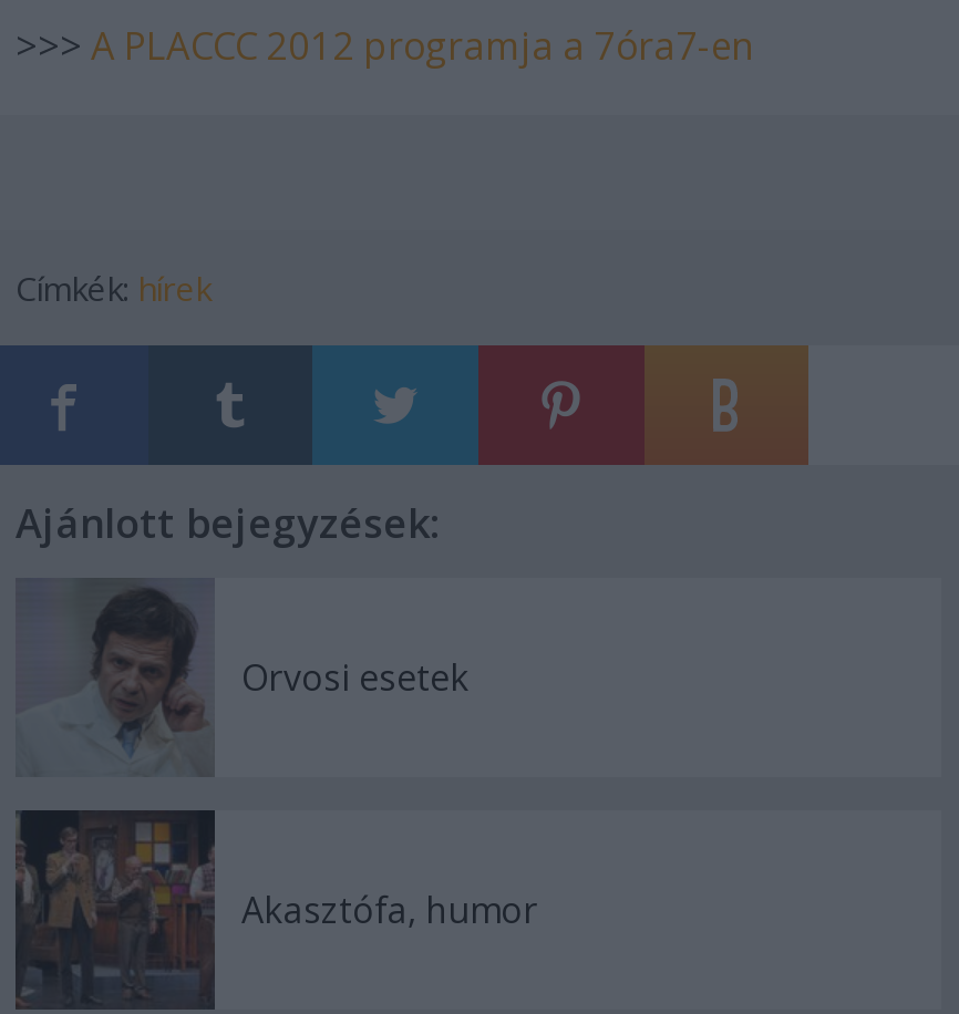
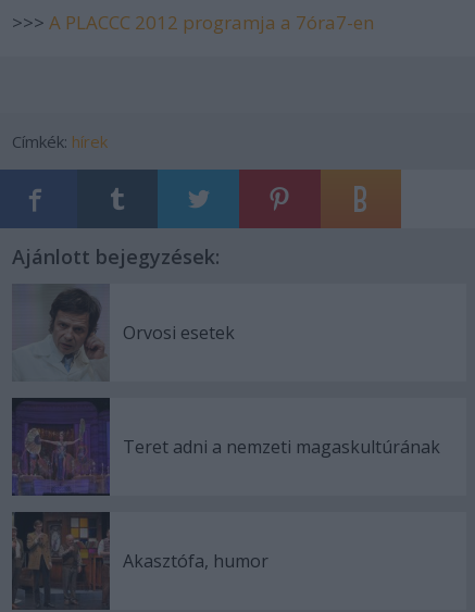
none -> [12,399,440,496] [image] | Teret adni a nemzeti magaskultúrának

